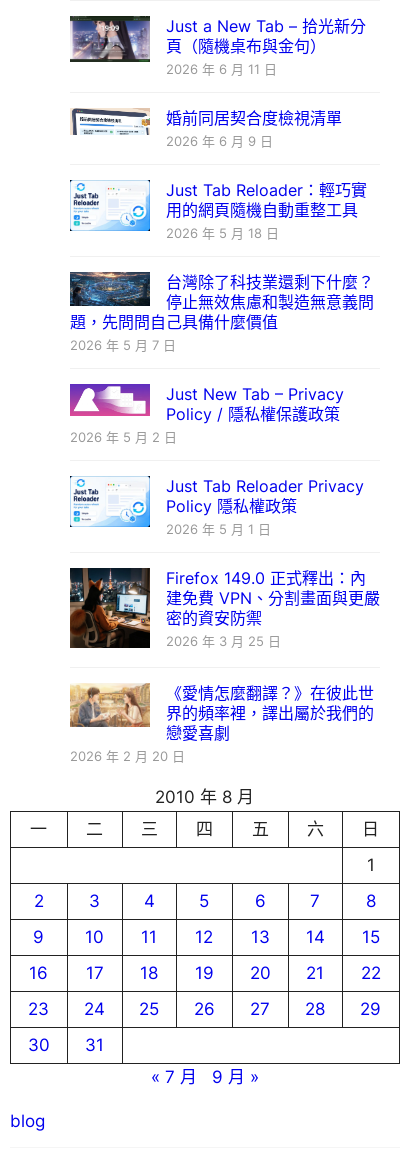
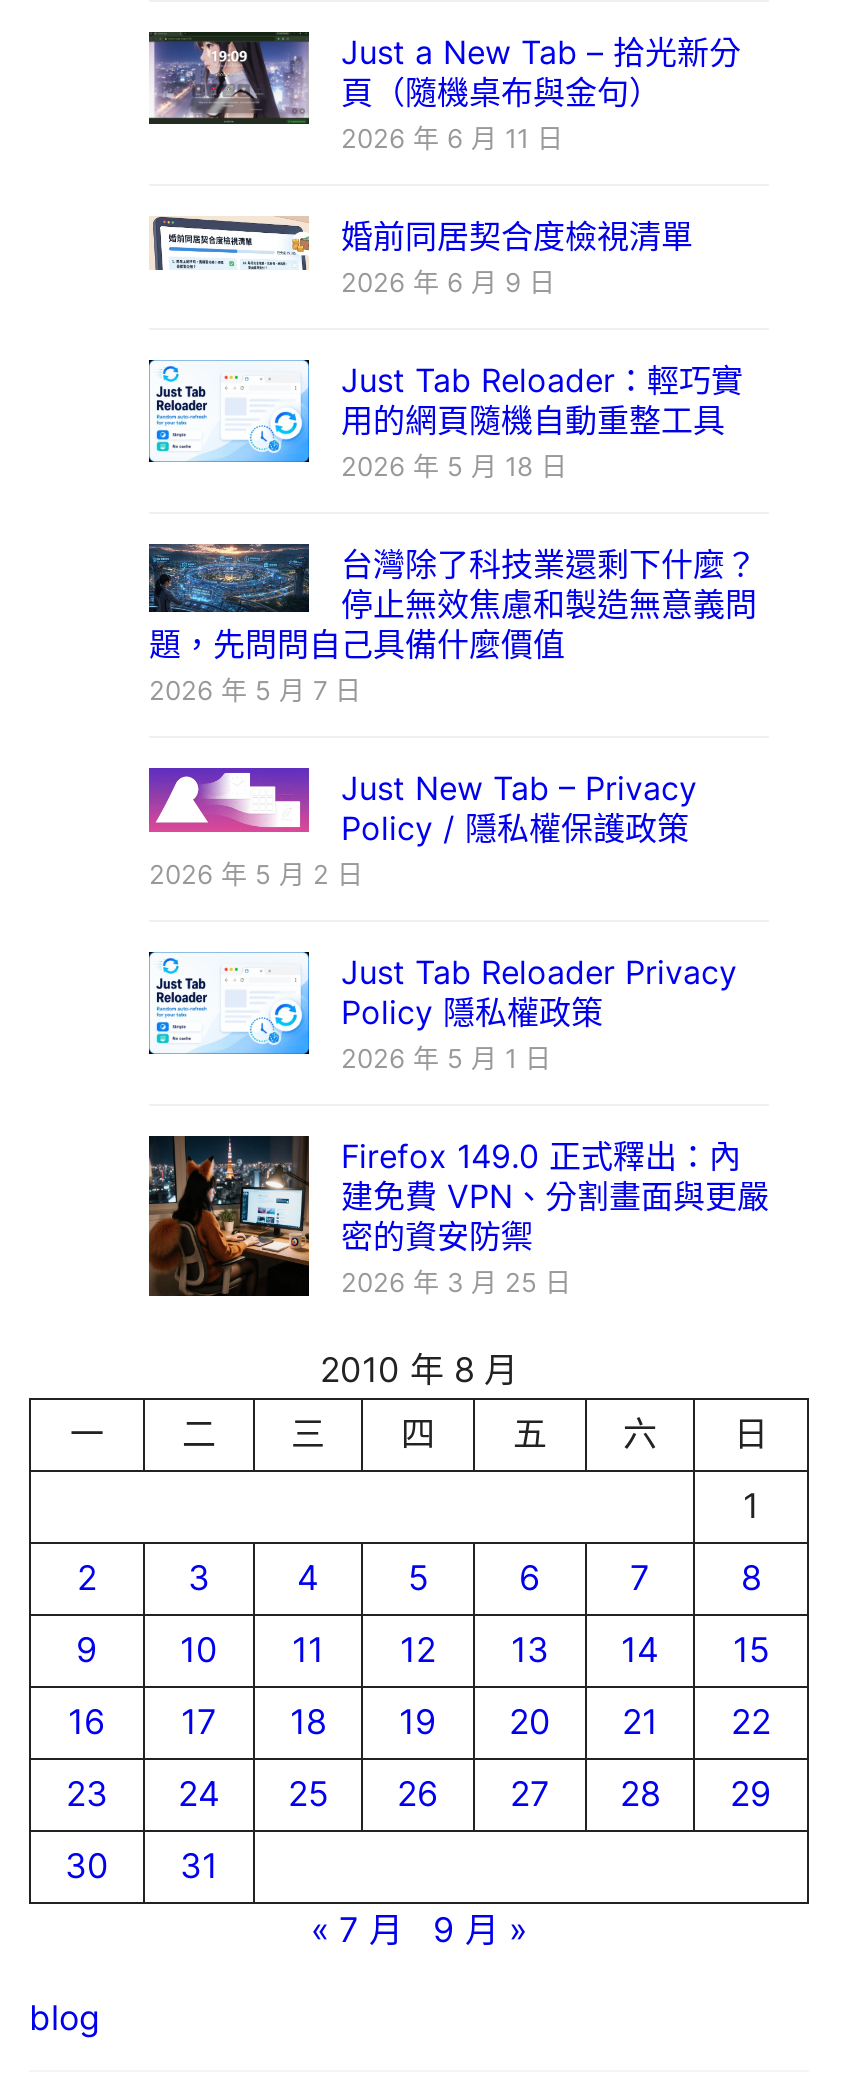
[69,682,374,764] [image] | 《愛情怎麼翻譯？》在彼此世 | 界的頻率裡，譯出屬於我們的 | 戀愛喜劇 | 2026 年 2 月 20 日 -> none

